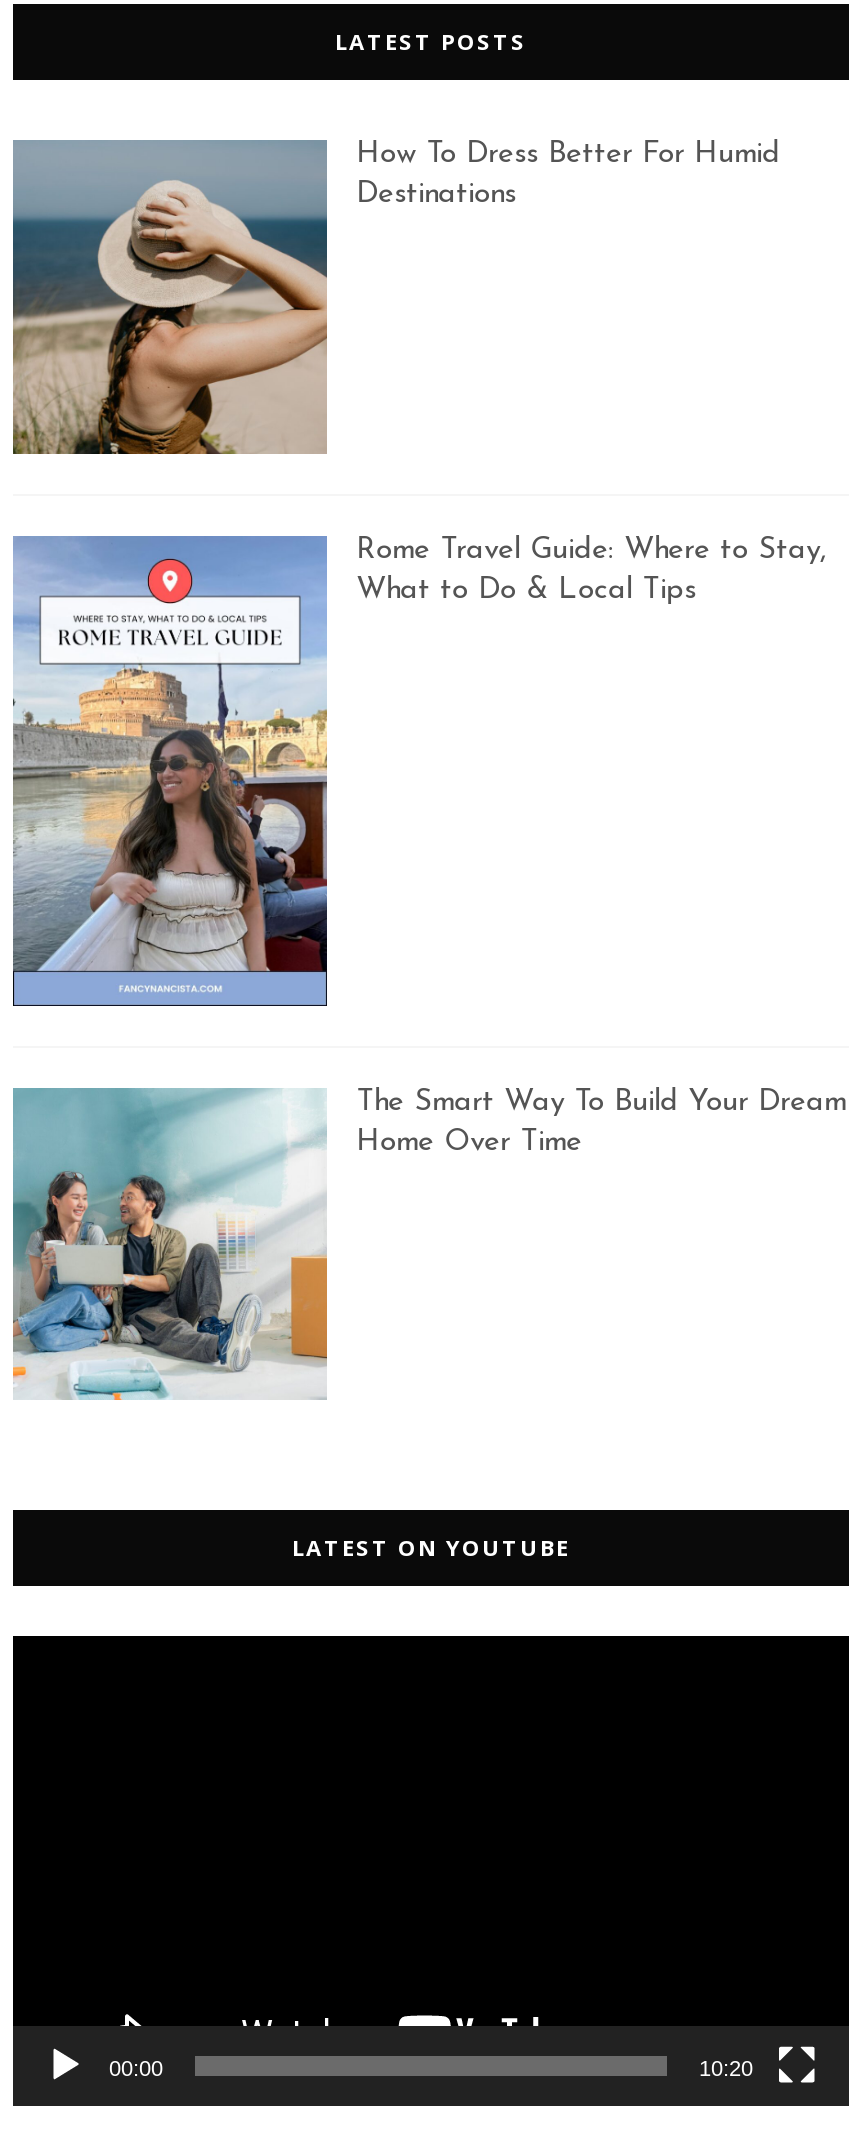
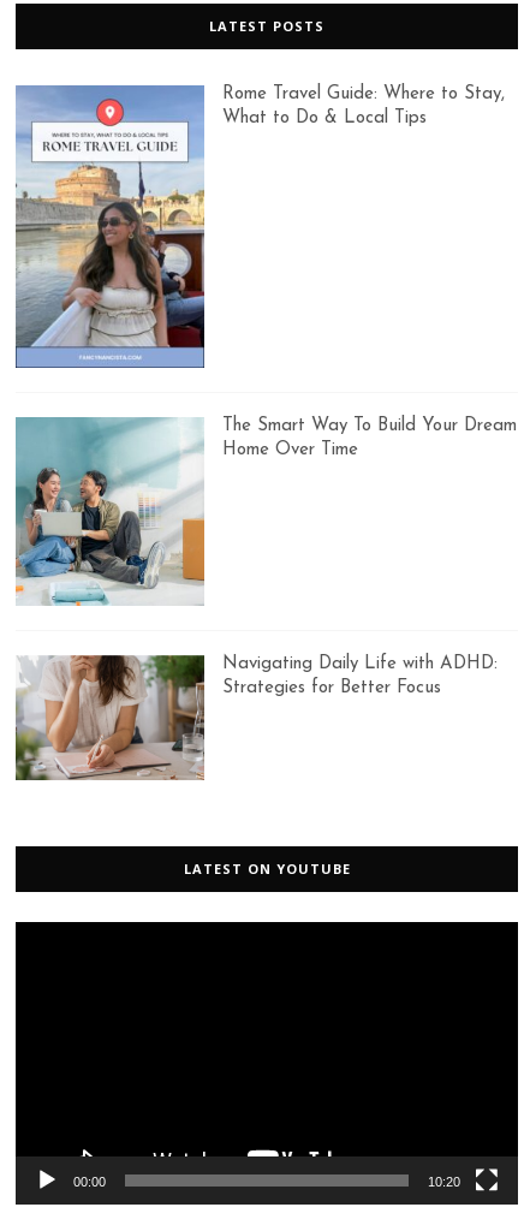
[11,140,780,476] [image] | How To Dress Better For Humid | Destinations -> none
moved [11,535,846,1157] -> [14,85,516,459]: [image] | Rome Travel Guide: Where to Stay, | What to Do & Local Tips | The Smart Way To Build Your Dream | Home Over Time
moved [9,1086,327,1402] -> [13,416,204,606]: [image]
none -> [14,654,497,781] [image] | Navigating Daily Life with ADHD: | Strategies for Better Focus

